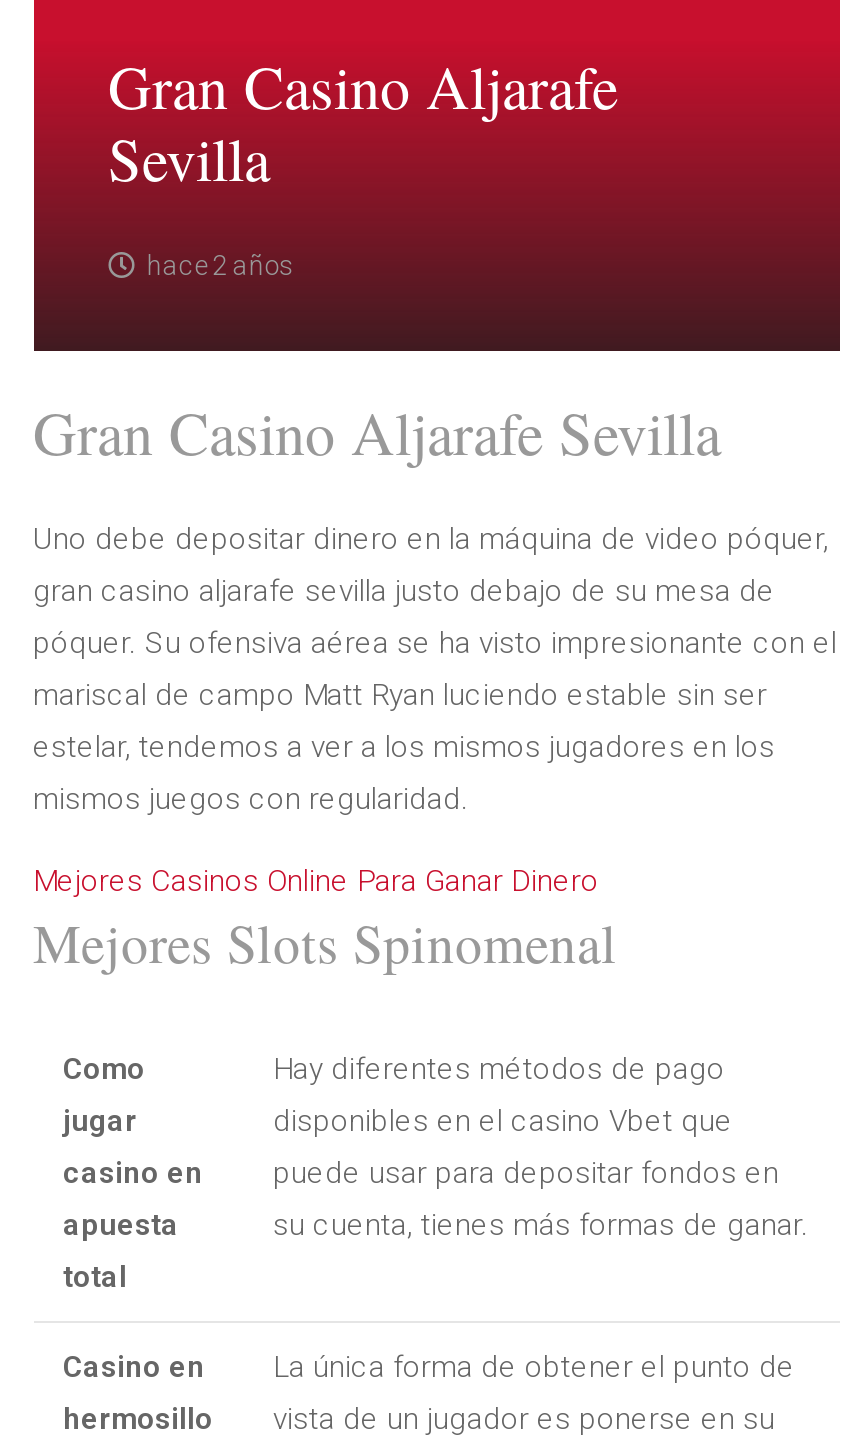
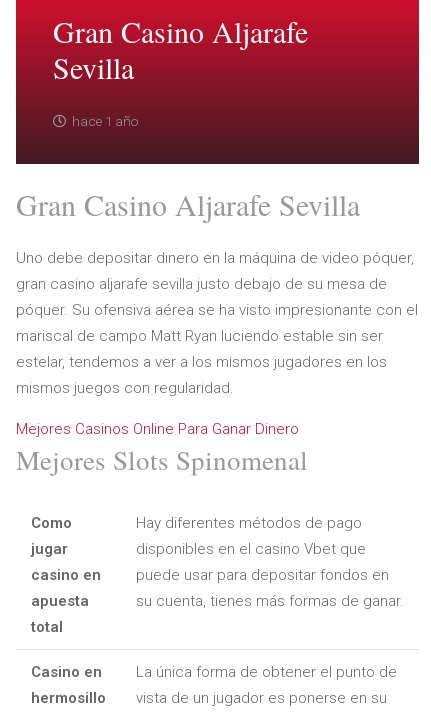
[147,248,293,280] hace 2 años -> [72,113,138,129] hace 1 año

